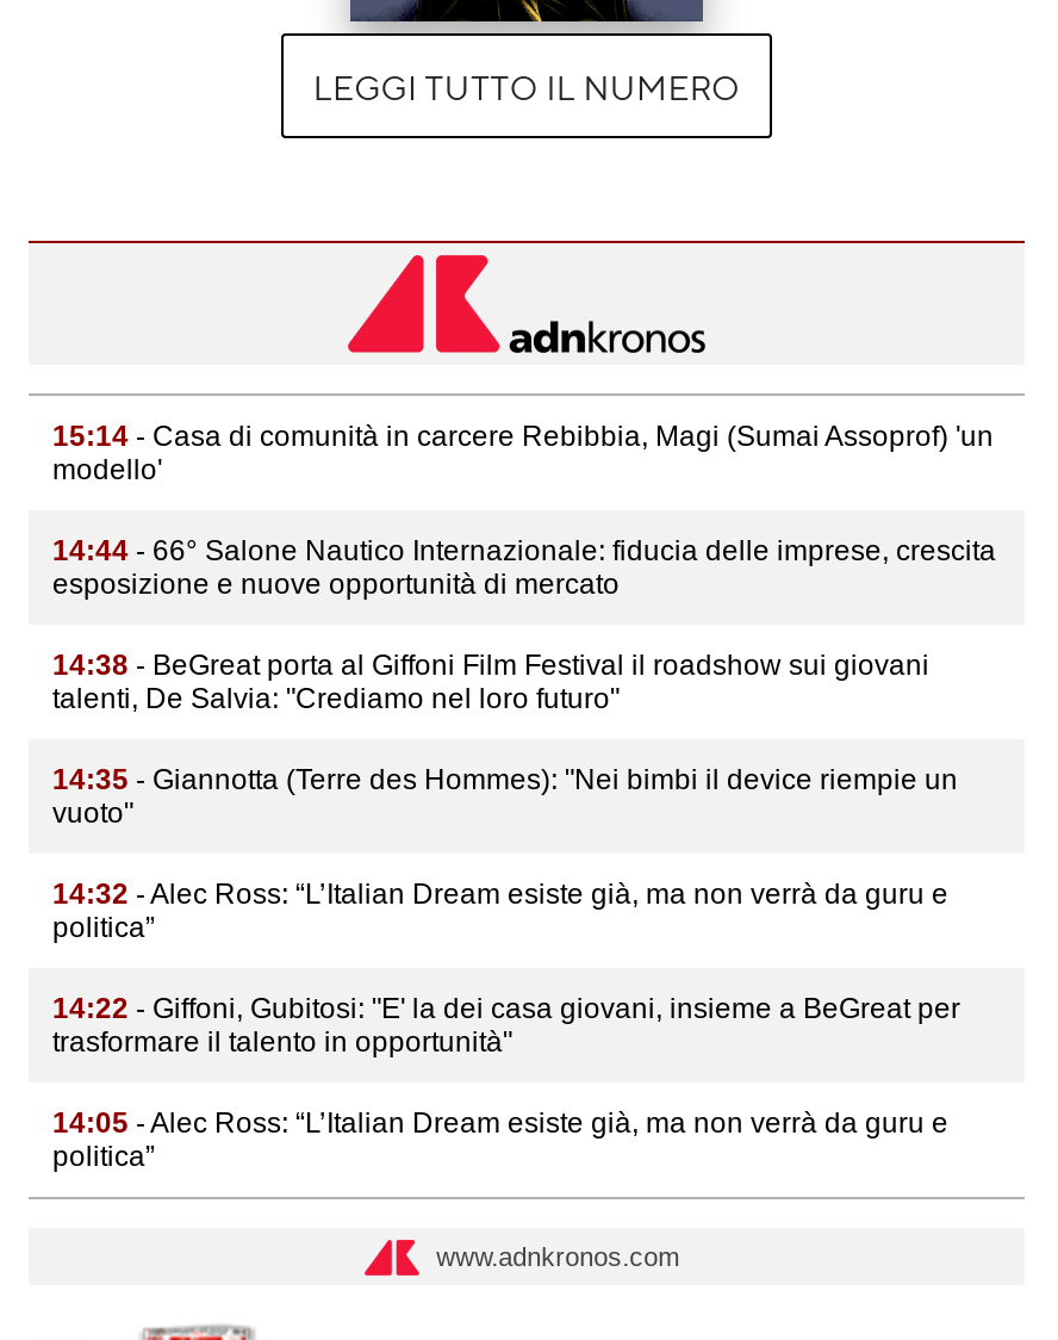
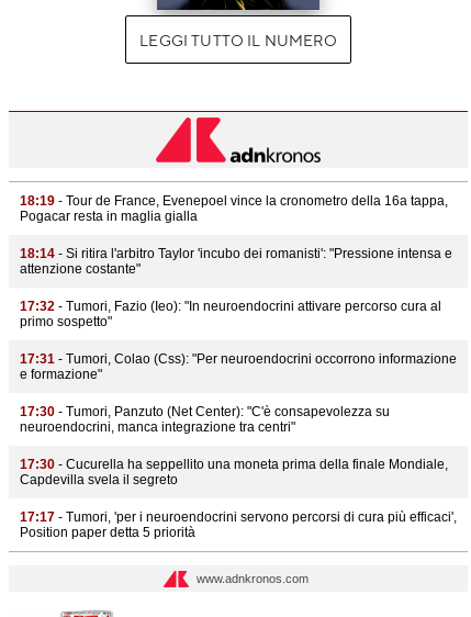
[52,420,994,487] 15:14 - Casa di comunità in carcere Rebibbia, Magi (Sumai Assoprof) 'un | modello' -> [20,194,448,224] 18:19 - Tour de France, Evenepoel vince la cronometro della 16a tappa, | Pogacar resta in maglia gialla
[52,535,996,602] 14:44 - 66° Salone Nautico Internazionale: fiducia delle imprese, crescita | esposizione e nuove opportunità di mercato -> [20,246,452,277] 18:14 - Si ritira l'arbitro Taylor 'incubo dei romanisti': "Pressione intensa e | attenzione costante"
[52,649,929,716] 14:38 - BeGreat porta al Giffoni Film Festival il roadshow sui giovani | talenti, De Salvia: "Crediamo nel loro futuro" -> [20,299,441,330] 17:32 - Tumori, Fazio (Ieo): "In neuroendocrini attivare percorso cura al | primo sospetto"
[52,764,958,830] 14:35 - Giannotta (Terre des Hommes): "Nei bimbi il device riempie un | vuoto" -> [20,352,457,382] 17:31 - Tumori, Colao (Css): "Per neuroendocrini occorrono informazione | e formazione"
[52,878,948,945] 14:32 - Alec Ross: “L’Italian Dream esiste già, ma non verrà da guru e | politica” -> [20,404,390,435] 17:30 - Tumori, Panzuto (Net Center): "C'è consapevolezza su | neuroendocrini, manca integrazione tra centri"
[52,993,960,1059] 14:22 - Giffoni, Gubitosi: "E' la dei casa giovani, insieme a BeGreat per | trasformare il talento in opportunità" -> [20,457,448,488] 17:30 - Cucurella ha seppellito una moneta prima della finale Mondiale, | Capdevilla svela il segreto
[52,1107,948,1174] 14:05 - Alec Ross: “L’Italian Dream esiste già, ma non verrà da guru e | politica” -> [20,510,457,540] 17:17 - Tumori, 'per i neuroendocrini servono percorsi di cura più efficaci', | Position paper detta 5 priorità

